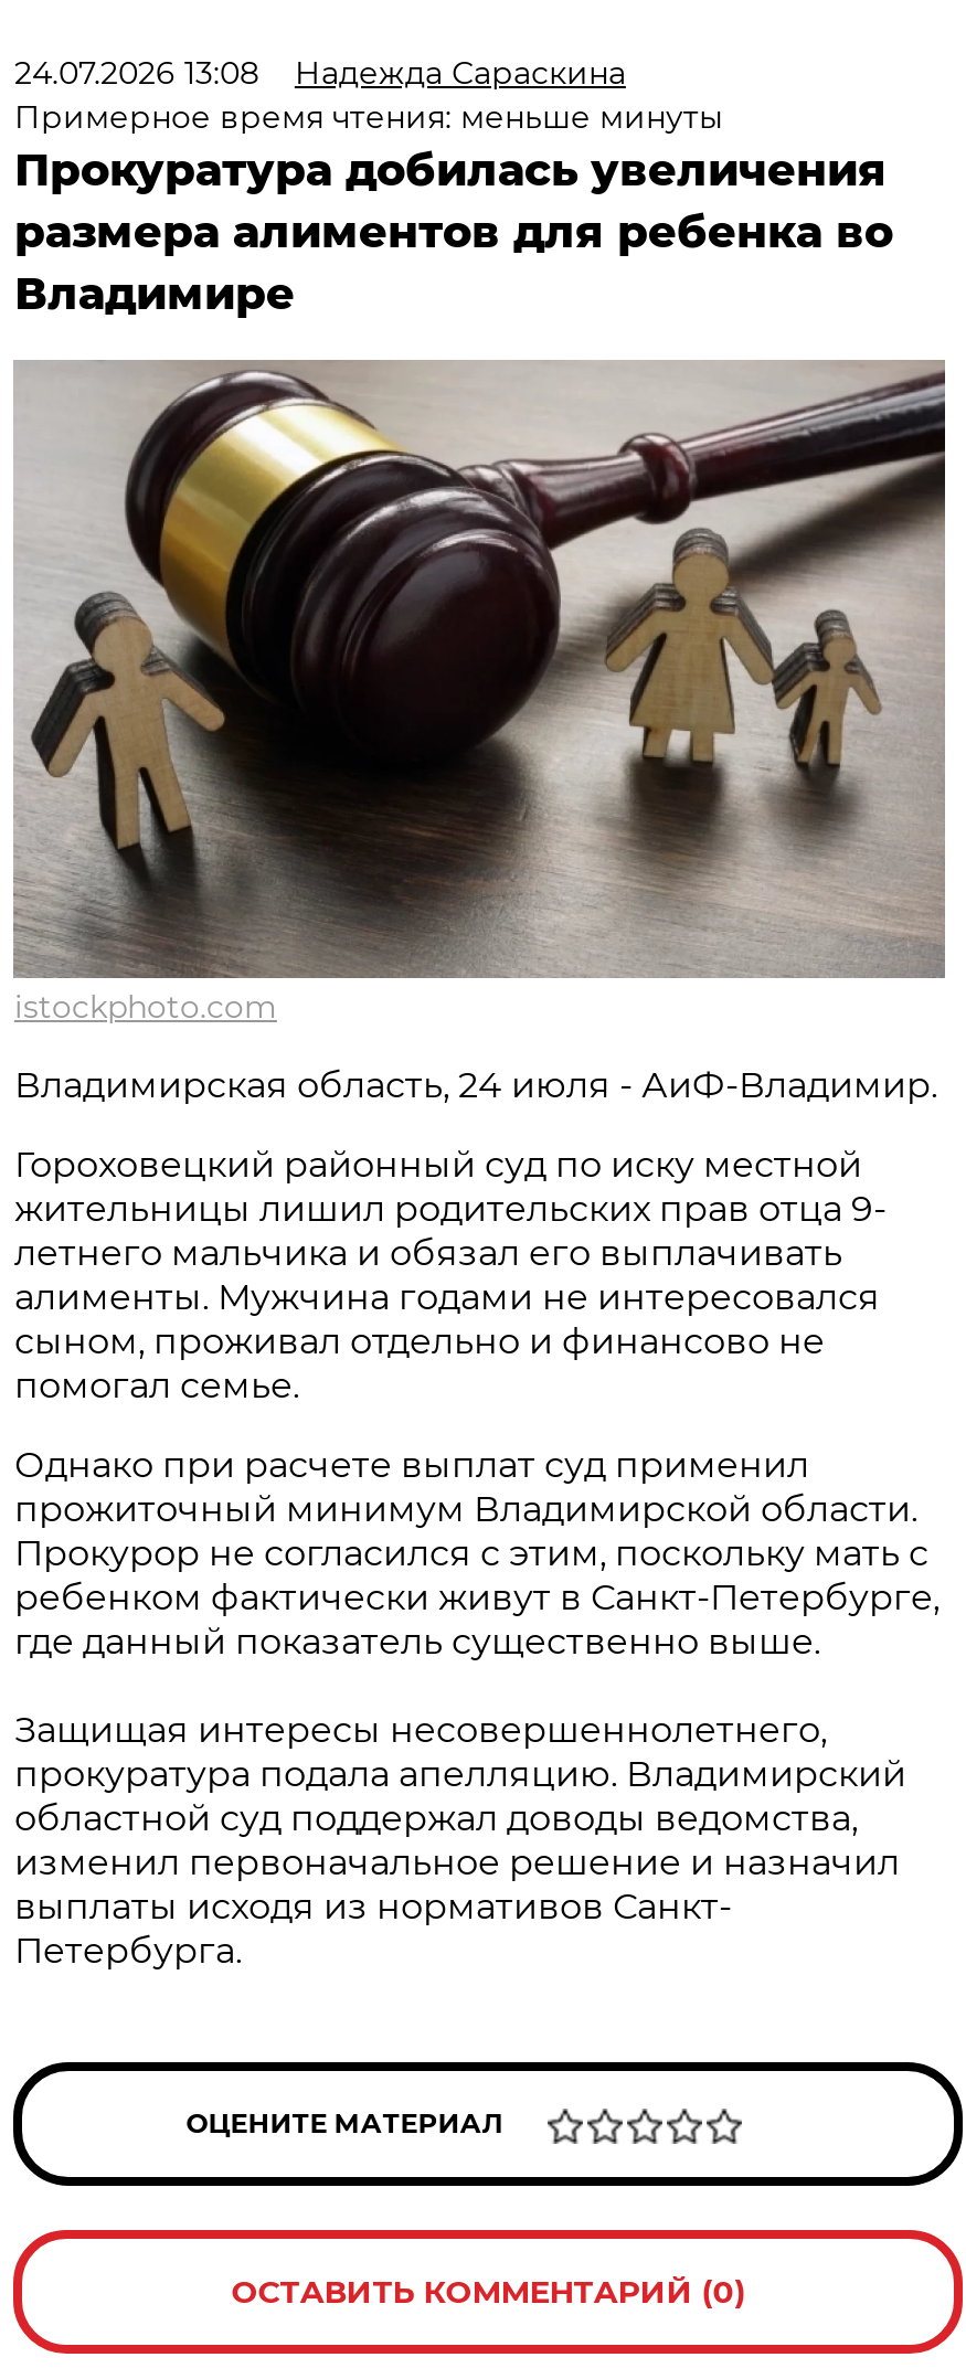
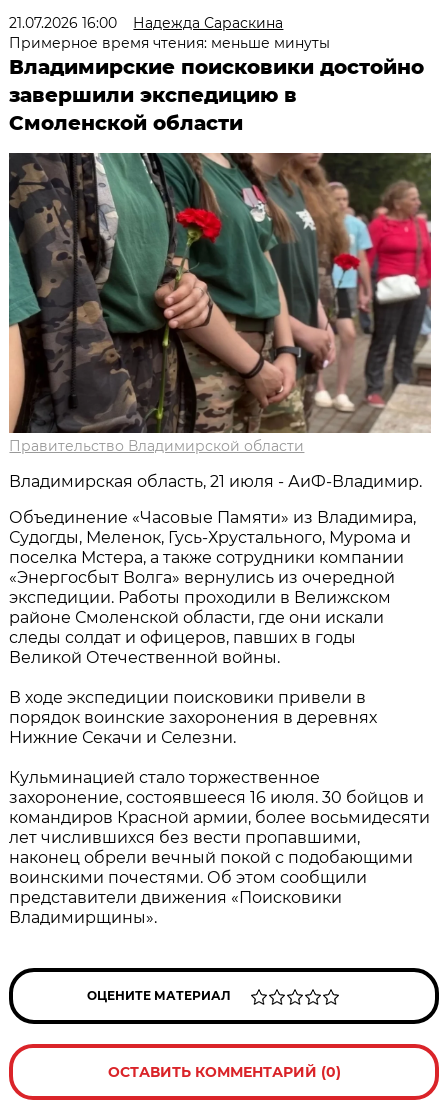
[14,53,626,93] 24.07.2026 13:08 Надежда Сараскина -> [9,14,283,32] 21.07.2026 16:00 Надежда Сараскина
[14,144,893,320] Прокуратура добилась увеличения | размера алиментов для ребенка во | Владимире -> [9,55,424,135] Владимирские поисковики достойно | завершили экспедицию в | Смоленской области
[13,360,945,1027] [image] | istockphoto.com -> [9,153,432,455] [image] | Правительство Владимирской области
[14,1064,937,1106] Владимирская область, 24 июля - АиФ-Владимир. -> [9,472,422,491] Владимирская область, 21 июля - АиФ-Владимир.
[14,1144,886,1406] Гороховецкий районный суд по иску местной | жительницы лишил родительских прав отца 9- | летнего мальчика и обязал его выплачивать | алименты. Мужчина годами не интересовался | сыном, проживал отдельно и финансово не | помогал семье. -> [9,508,416,667] Объединение «Часовые Памяти» из Владимира, | Судогды, Меленок, Гусь-Хрустального, Мурома и | поселка Мстера, а также сотрудники компании | «Энергосбыт Волга» вернулись из очередной | экспедиции. Работы проходили в Велижском | районе Смоленской области, где они искали | следы солдат и офицеров, павших в годы | Великой Отечественной войны.
[14,1444,939,1663] Однако при расчете выплат суд применил | прожиточный минимум Владимирской области. | Прокурор не согласился с этим, поскольку мать с | ребенком фактически живут в Санкт-Петербурге, | где данный показатель существенно выше. -> [9,688,377,747] В ходе экспедиции поисковики привели в | порядок воинские захоронения в деревнях | Нижние Секачи и Селезни.
[14,1709,906,1972] Защищая интересы несовершеннолетнего, | прокуратура подала апелляцию. Владимирский | областной суд поддержал доводы ведомства, | изменил первоначальное решение и назначил | выплаты исходя из нормативов Санкт- | Петербурга. -> [9,768,430,927] Кульминацией стало торжественное | захоронение, состоявшееся 16 июля. 30 бойцов и | командиров Красной армии, более восьмидесяти | лет числившихся без вести пропавшими, | наконец обрели вечный покой с подобающими | воинскими почестями. Об этом сообщили | представители движения «Поисковики | Владимирщины».

